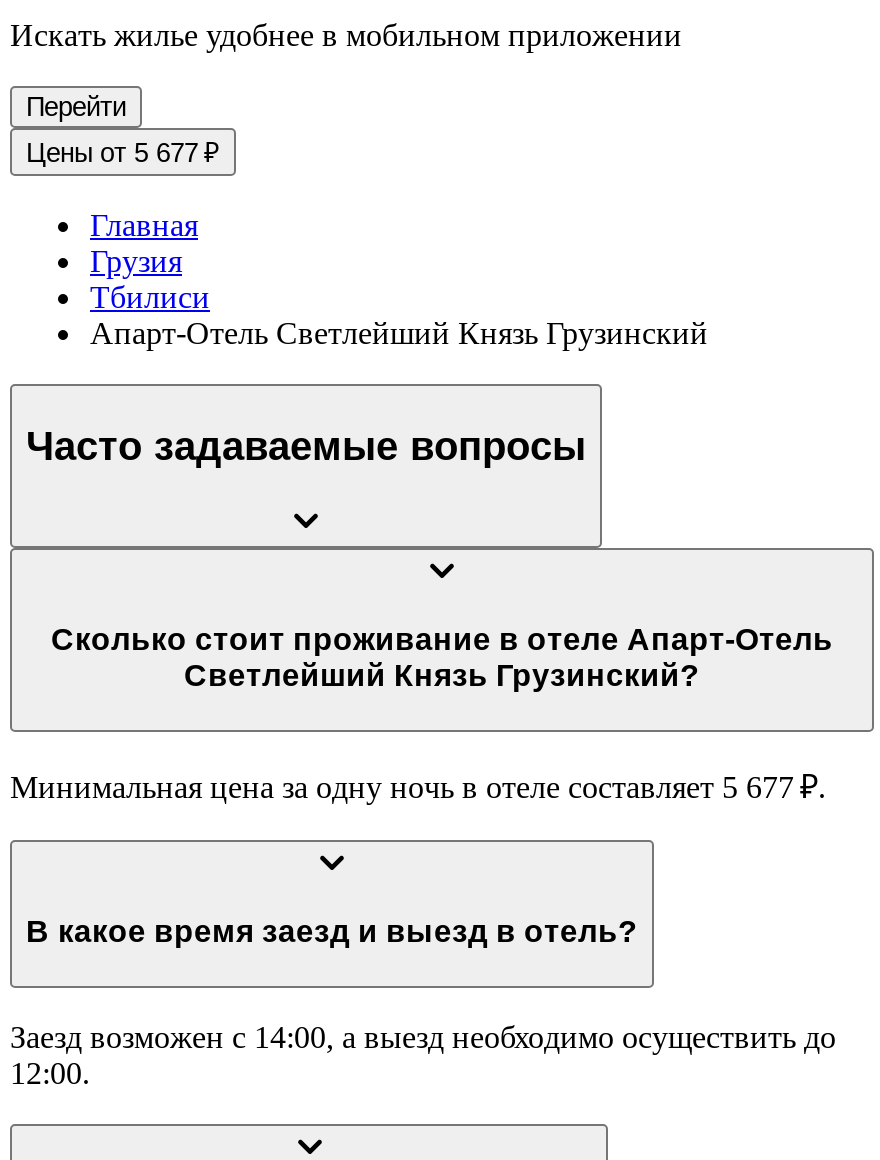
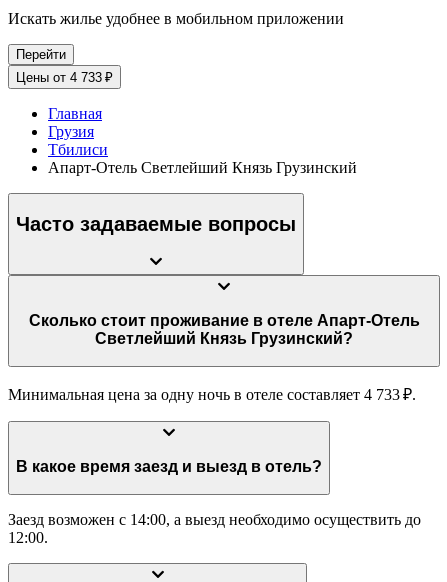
[26,139,220,169] Цены от 5 677 ₽ -> [16,70,113,85] Цены от 4 733 ₽
[10,769,826,803] Минимальная цена за одну ночь в отеле составляет 5 677 ₽. -> [8,386,416,403] Минимальная цена за одну ночь в отеле составляет 4 733 ₽.

